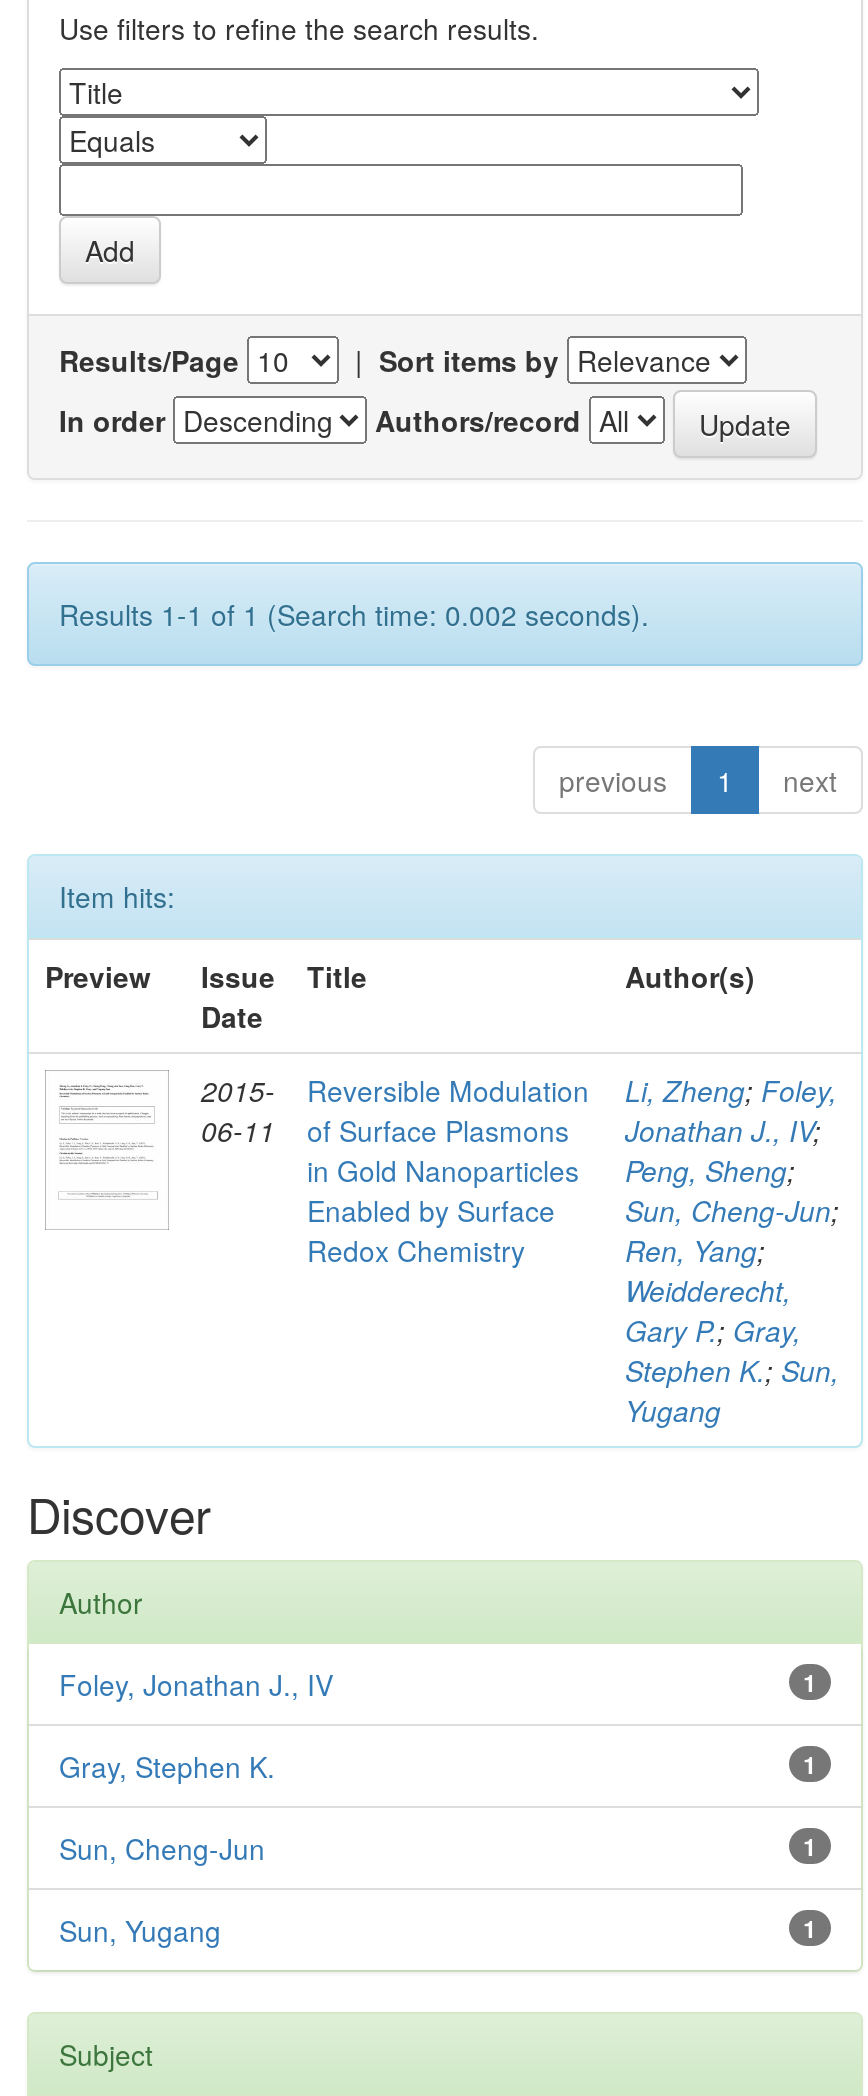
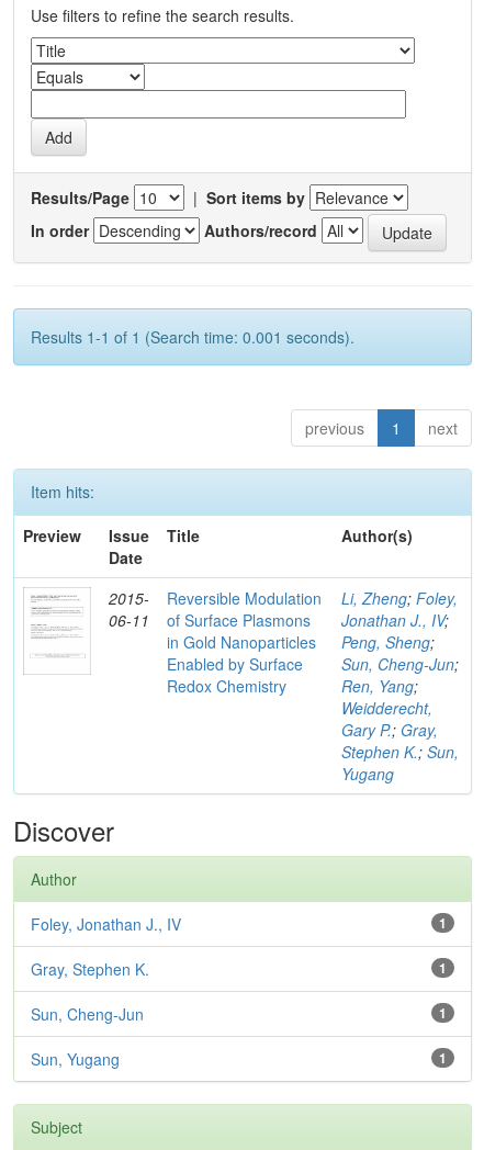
[59,594,649,634] Results 1-1 of 1 (Search time: 0.002 seconds). -> [31,326,354,348] Results 1-1 of 1 (Search time: 0.001 seconds).

